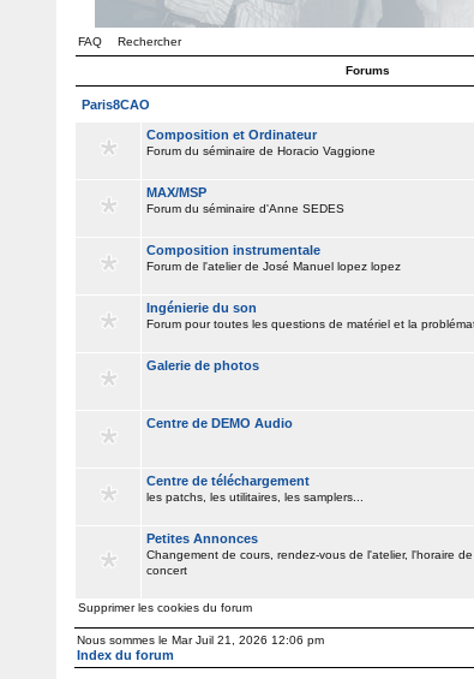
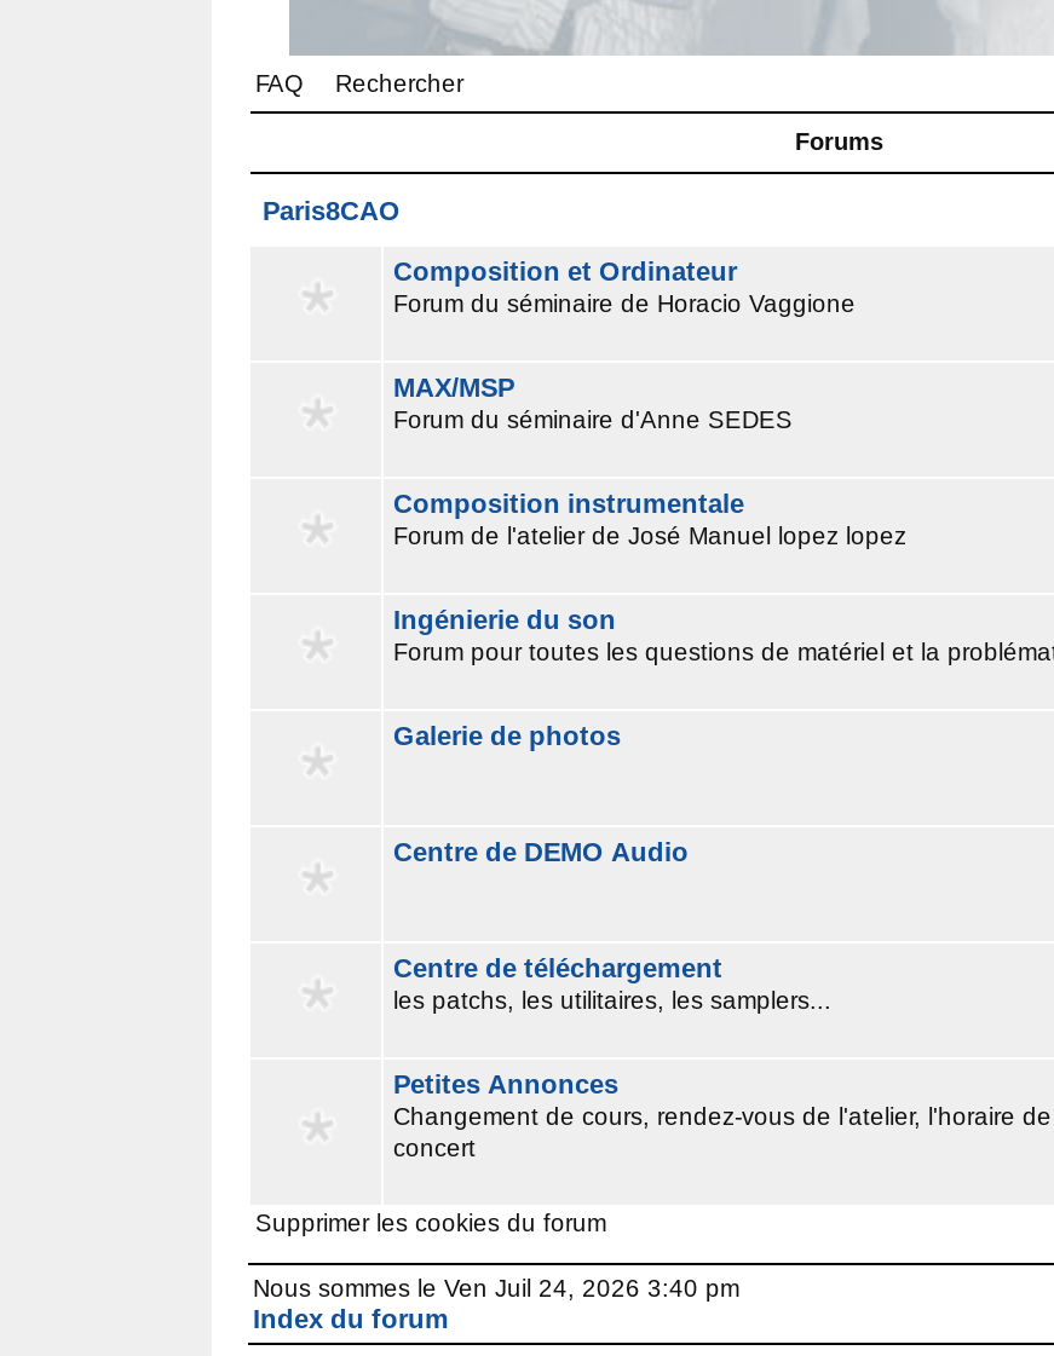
[77,633,324,647] Nous sommes le Mar Juil 21, 2026 12:06 pm -> [253,1275,739,1302] Nous sommes le Ven Juil 24, 2026 3:40 pm

